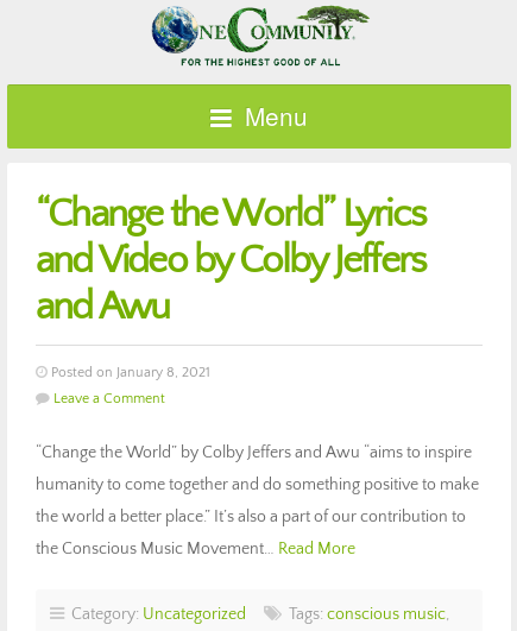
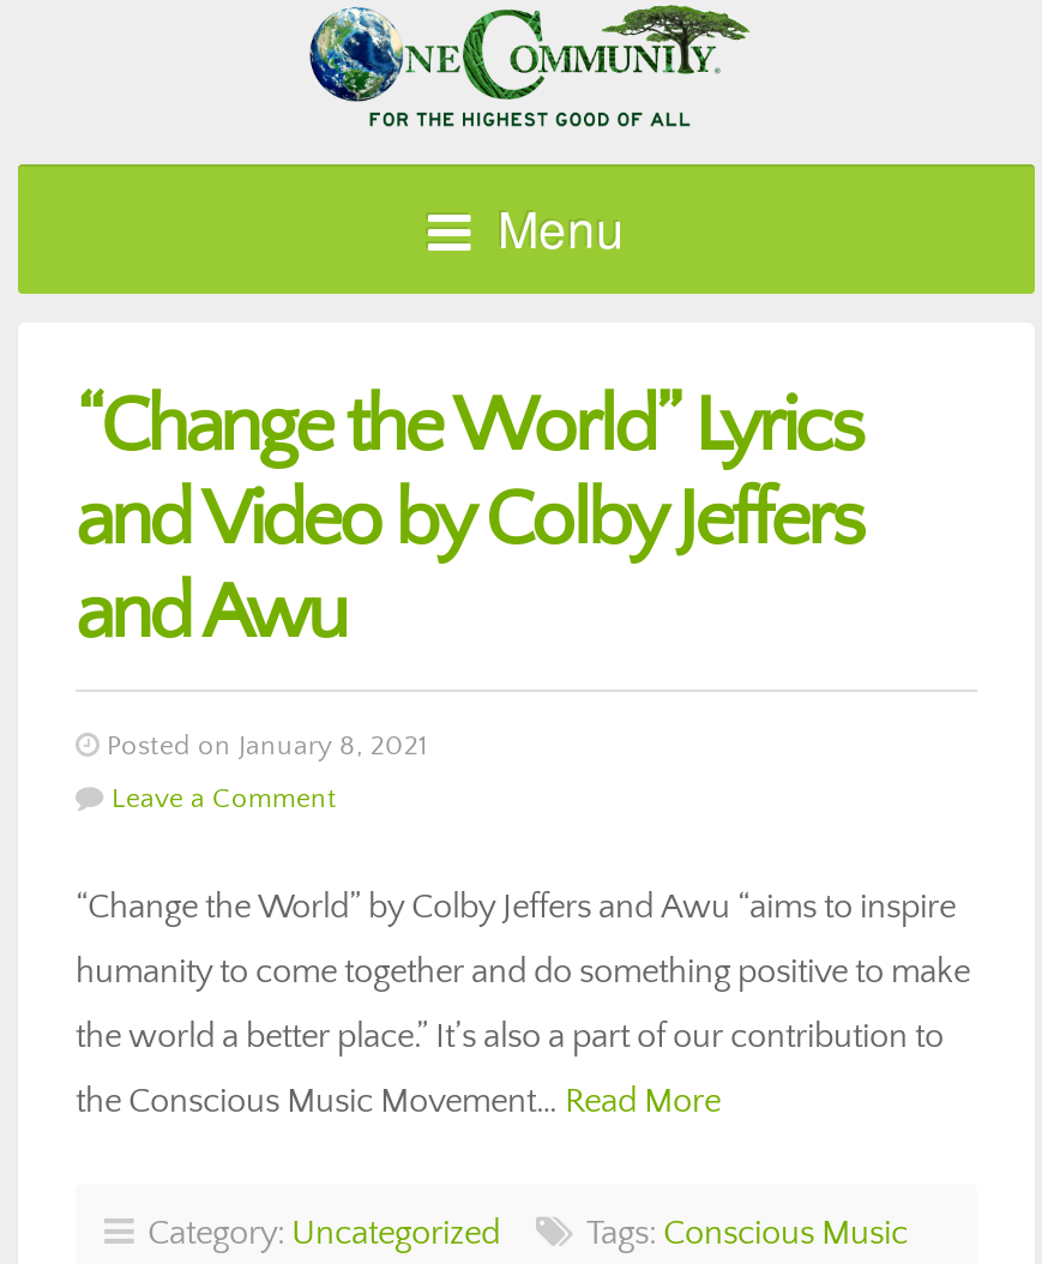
[282,604,449,623] Tags: conscious music, -> [572,1214,908,1252] Tags: Conscious Music

